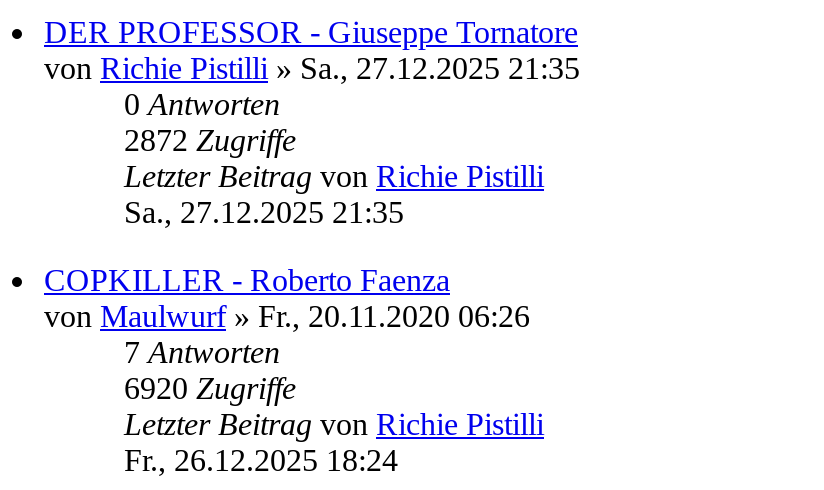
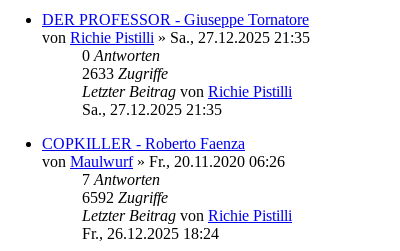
[124,123,296,157] 2872 Zugriffe -> [82,65,168,82] 2633 Zugriffe
[124,371,296,405] 6920 Zugriffe -> [82,189,168,206] 6592 Zugriffe

